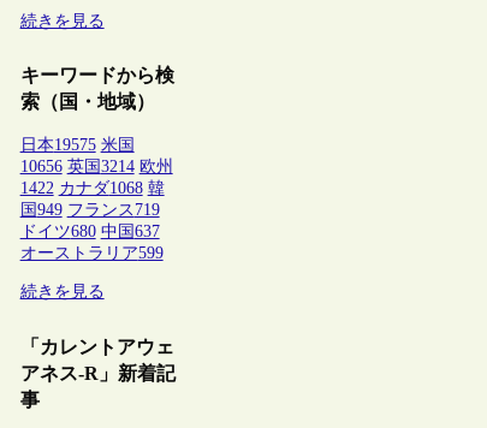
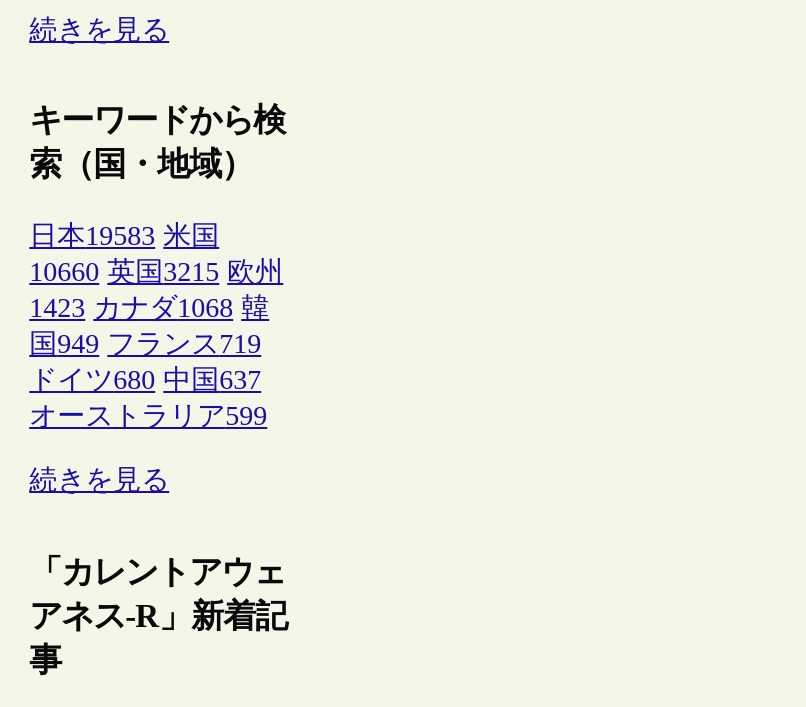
[20,136,134,154] 日本19575 米国 -> [29,222,219,252] 日本19583 米国
[20,158,173,176] 10656 英国3214 欧州 -> [29,258,283,288] 10660 英国3215 欧州
[20,180,164,198] 1422 カナダ1068 韓 -> [29,294,269,324] 1423 カナダ1068 韓

